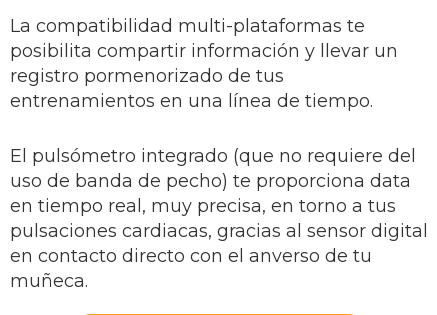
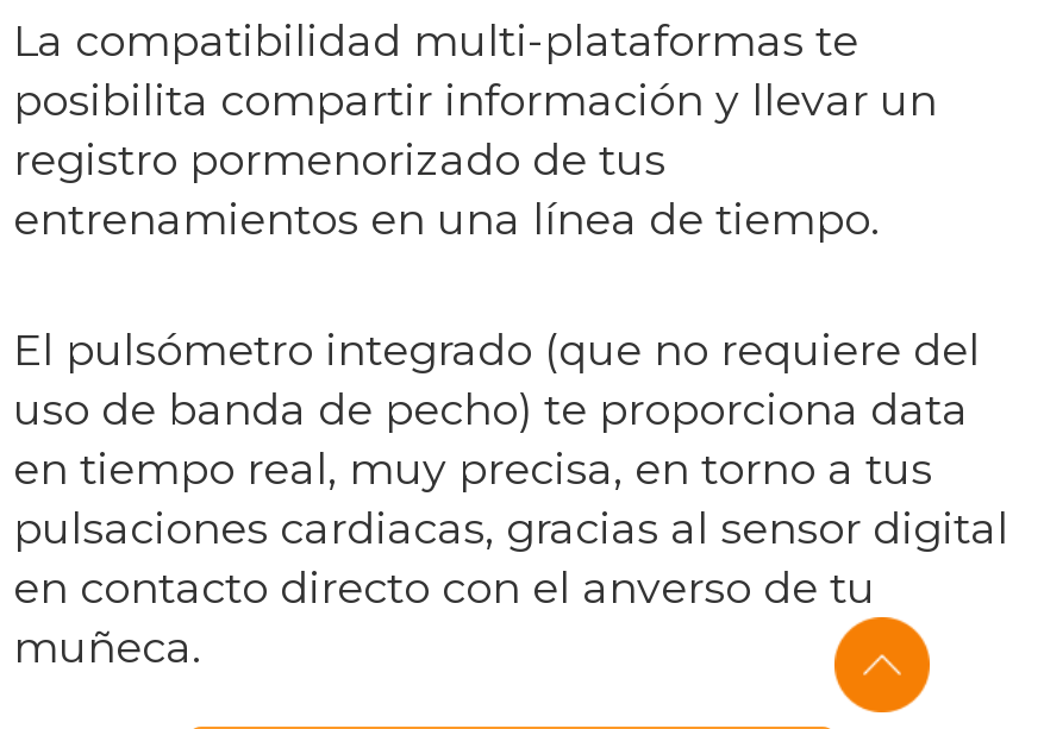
none -> [832,615,932,715] [image]

